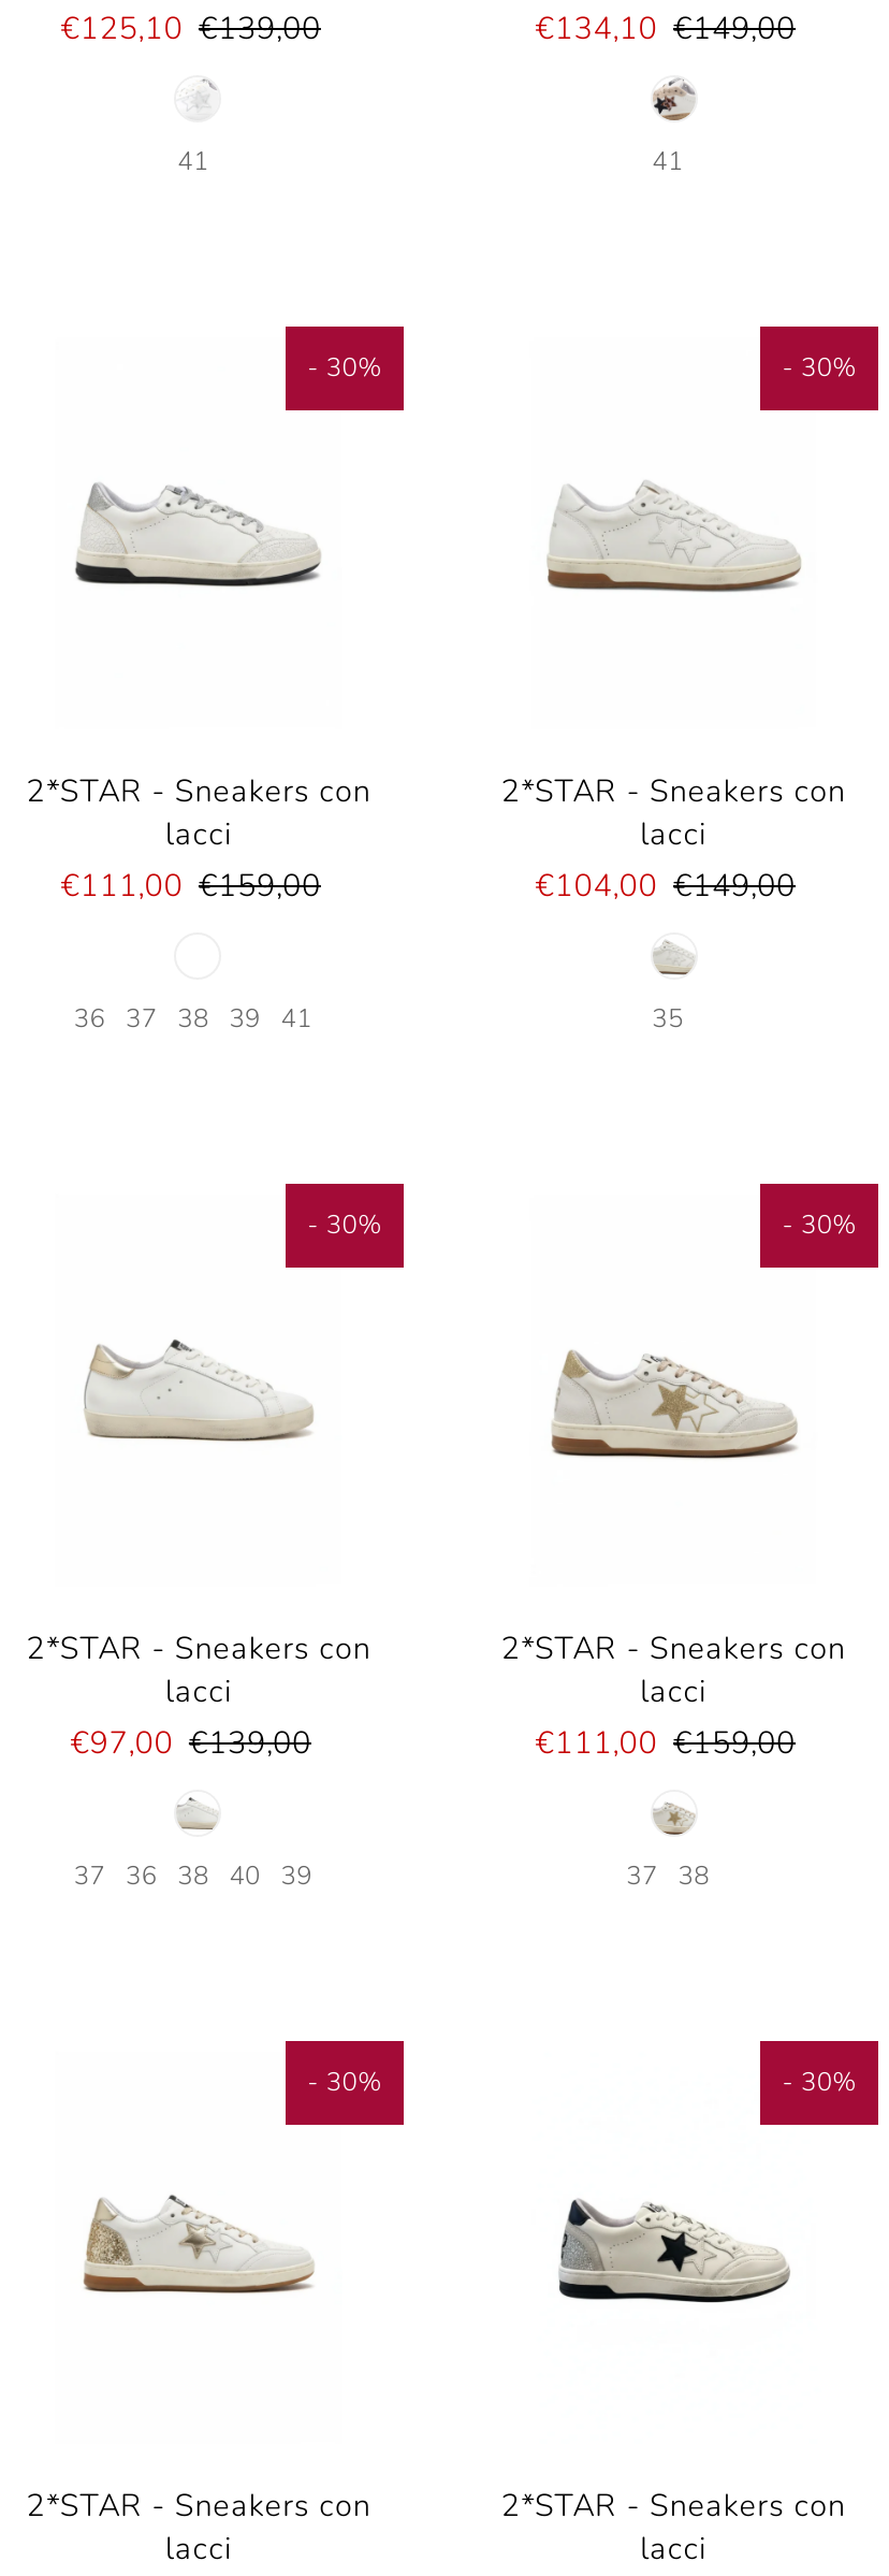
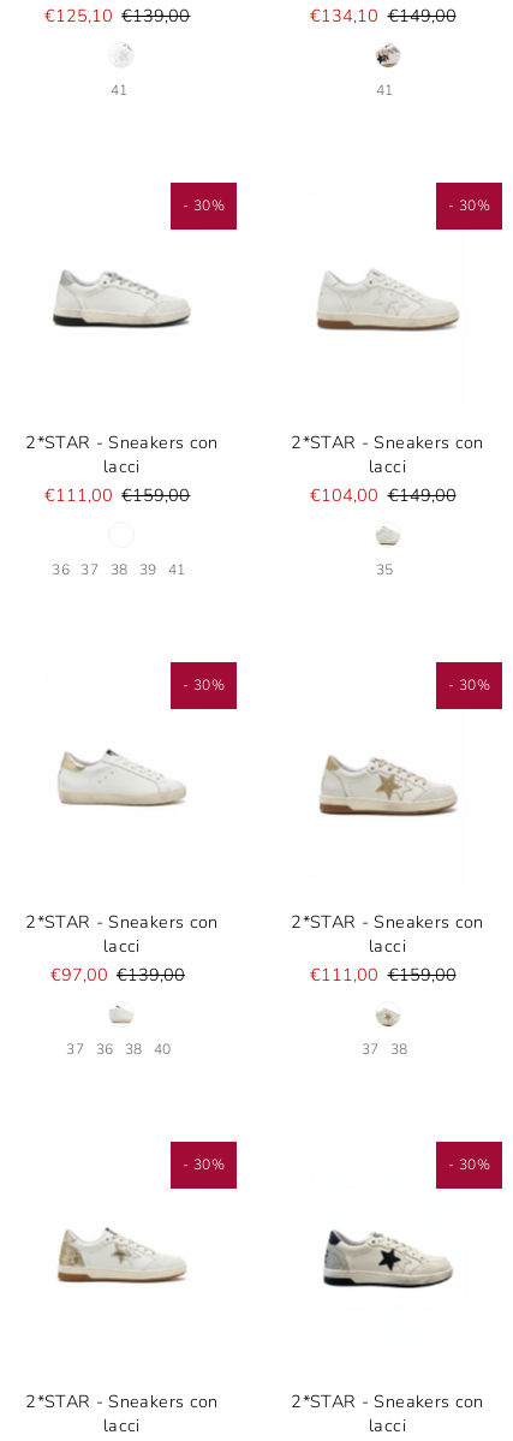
[74,1859,312,1893] 37 36 38 40 39 -> [67,1040,171,1059] 37 36 38 40

